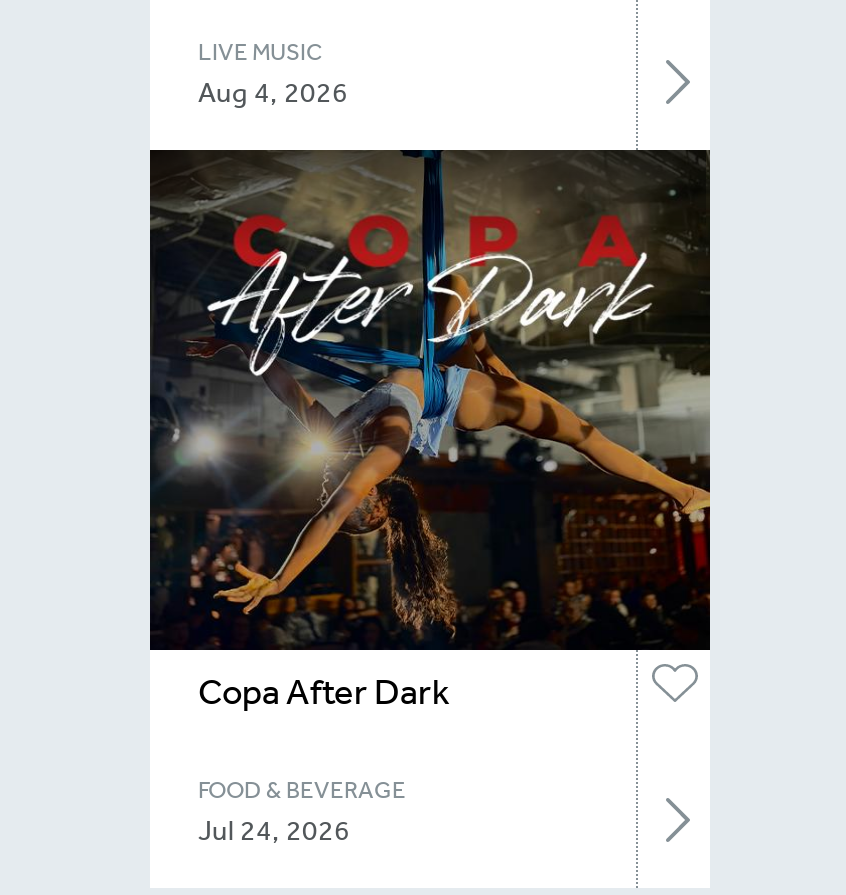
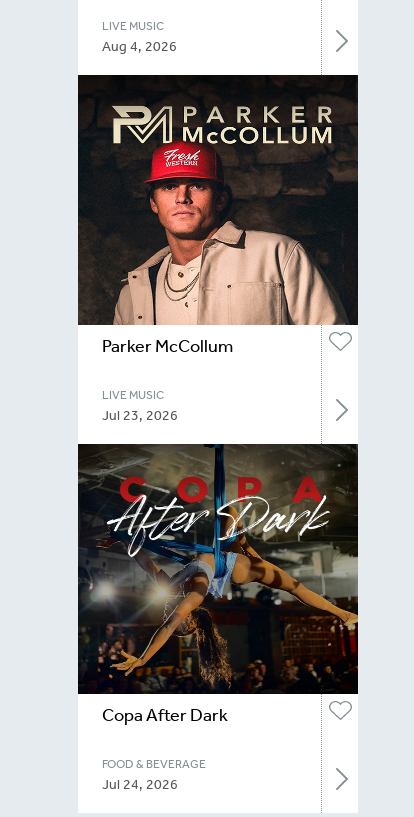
none -> [78,75,359,424] [image] | Parker McCollum | LIVE MUSIC | Jul 23, 2026

